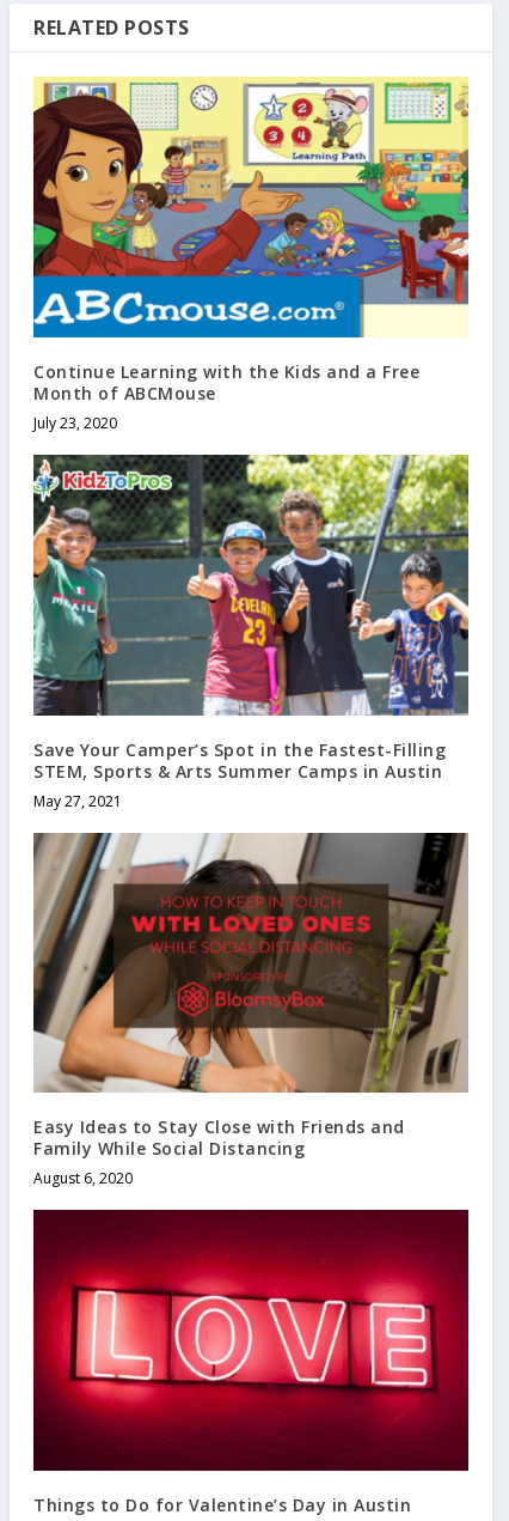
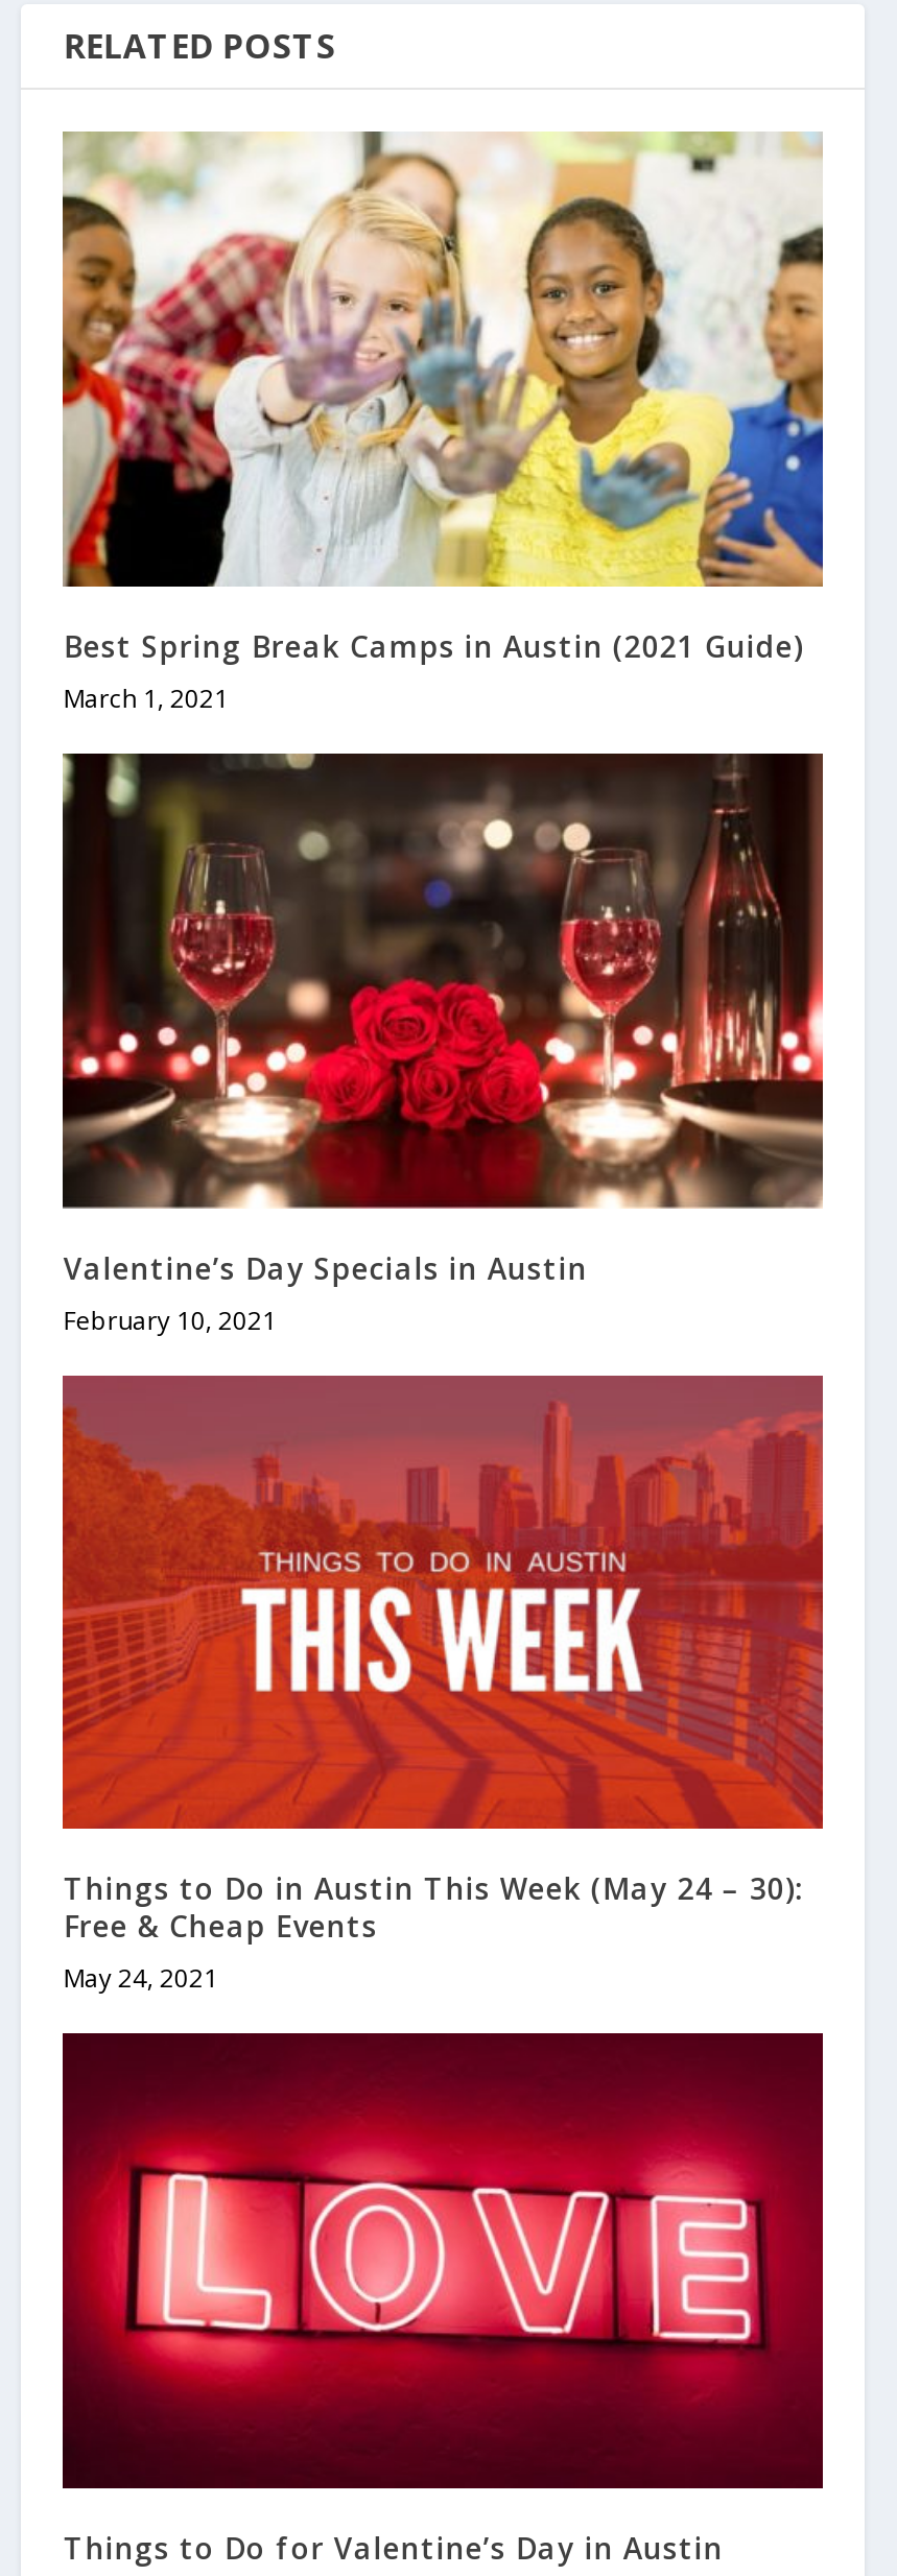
[32,77,470,433] [image] | Continue Learning with the Kids and a Free | Month of ABCMouse | July 23, 2020 -> [61,129,825,715] [image] | Best Spring Break Camps in Austin (2021 Guide) | March 1, 2021
[32,454,470,811] [image] | Save Your Camper’s Spot in the Fastest-Filling | STEM, Sports & Arts Summer Camps in Austin | May 27, 2021 -> [61,752,825,1337] [image] | Valentine’s Day Specials in Austin | February 10, 2021
[32,832,468,1064] [image] -> [61,1376,823,1831] [image]
[34,1116,405,1189] Easy Ideas to Stay Close with Friends and | Family While Social Distancing | August 6, 2020 -> [63,1869,804,1997] Things to Do in Austin This Week (May 24 – 30): | Free & Cheap Events | May 24, 2021

